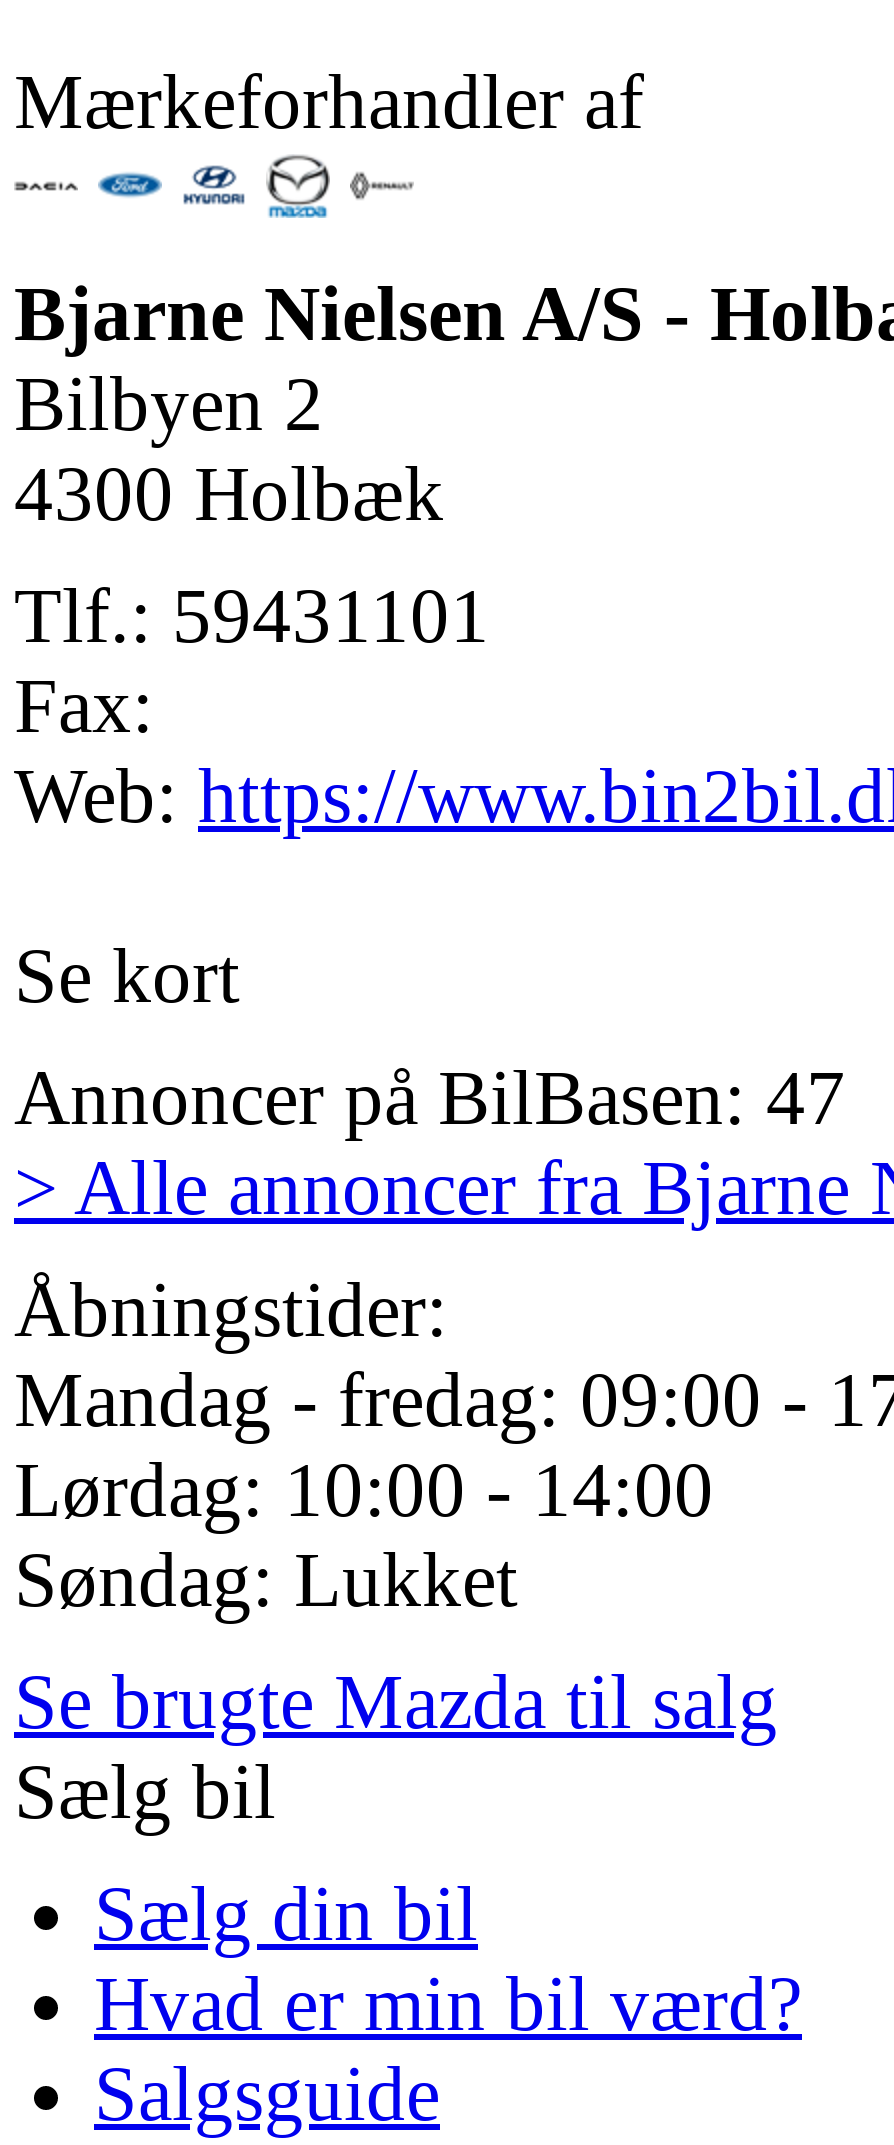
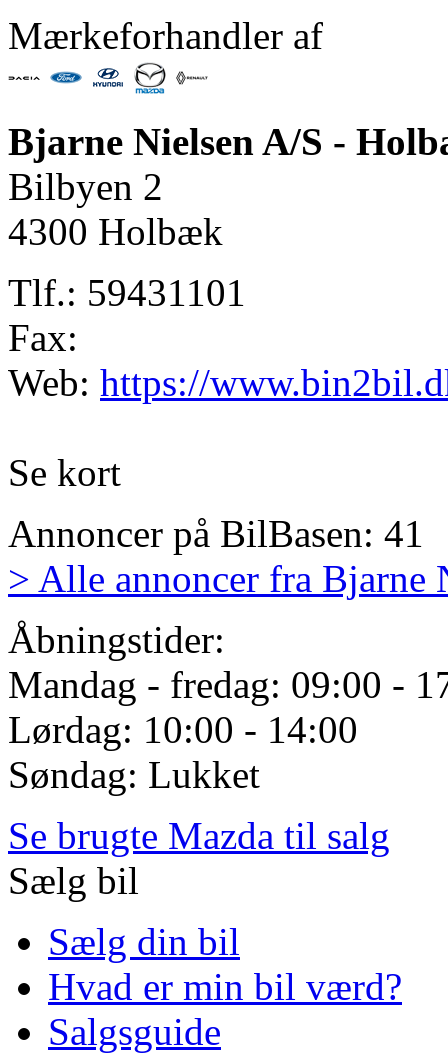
[14,1054,846,1140] Annoncer på BilBasen: 47 -> [8,512,424,555] Annoncer på BilBasen: 41

